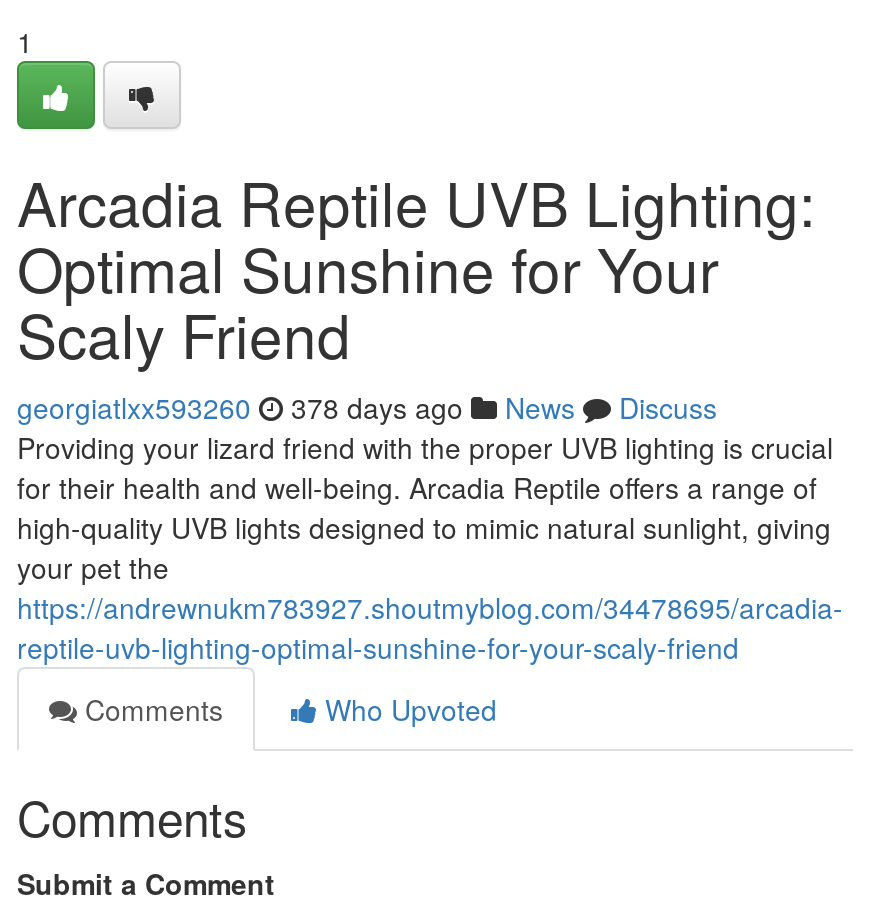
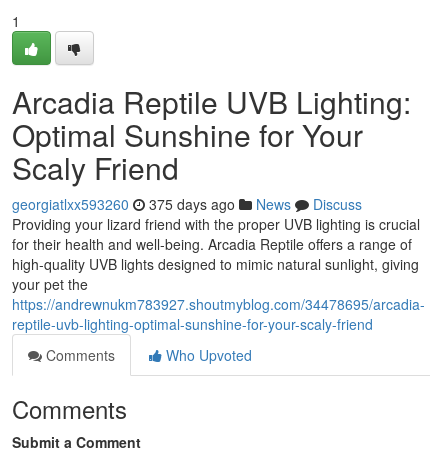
[17,387,717,427] georgiatlxx593260 378 days ago News Discuss -> [12,194,362,214] georgiatlxx593260 375 days ago News Discuss

